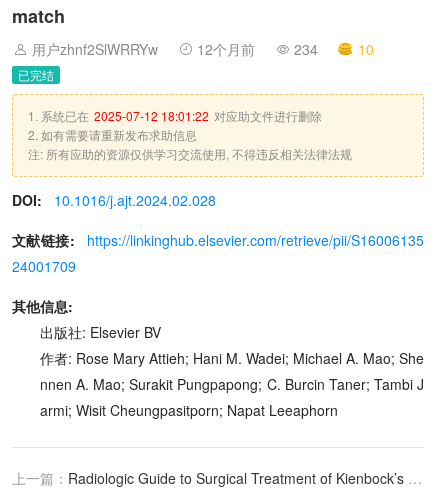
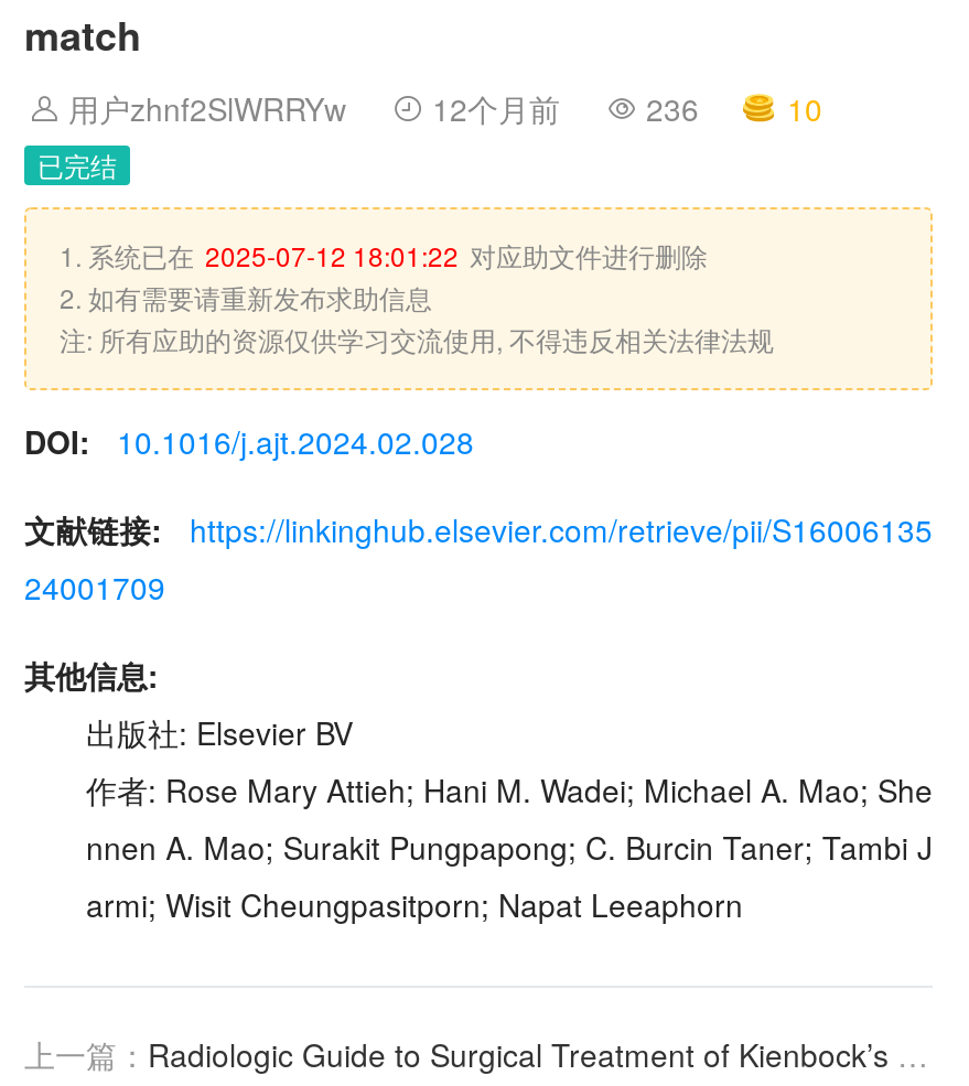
[32,39,374,59] 用户zhnf2SlWRRYw 12个月前 234 10 -> [68,86,822,130] 用户zhnf2SlWRRYw 12个月前 236 10

